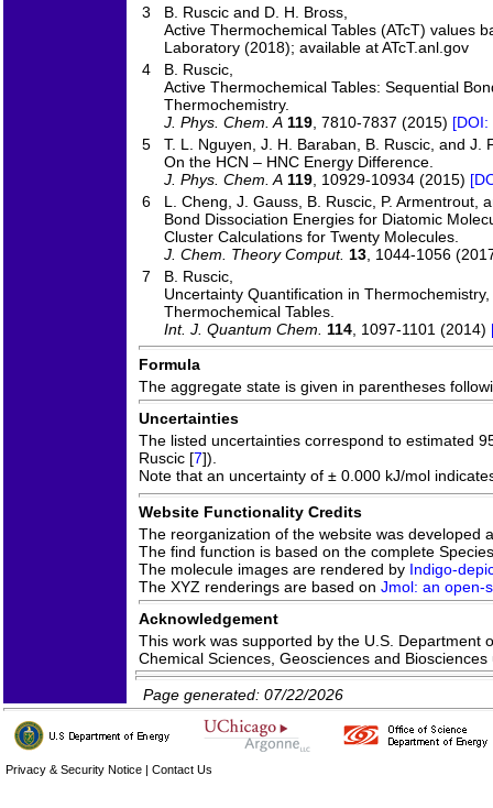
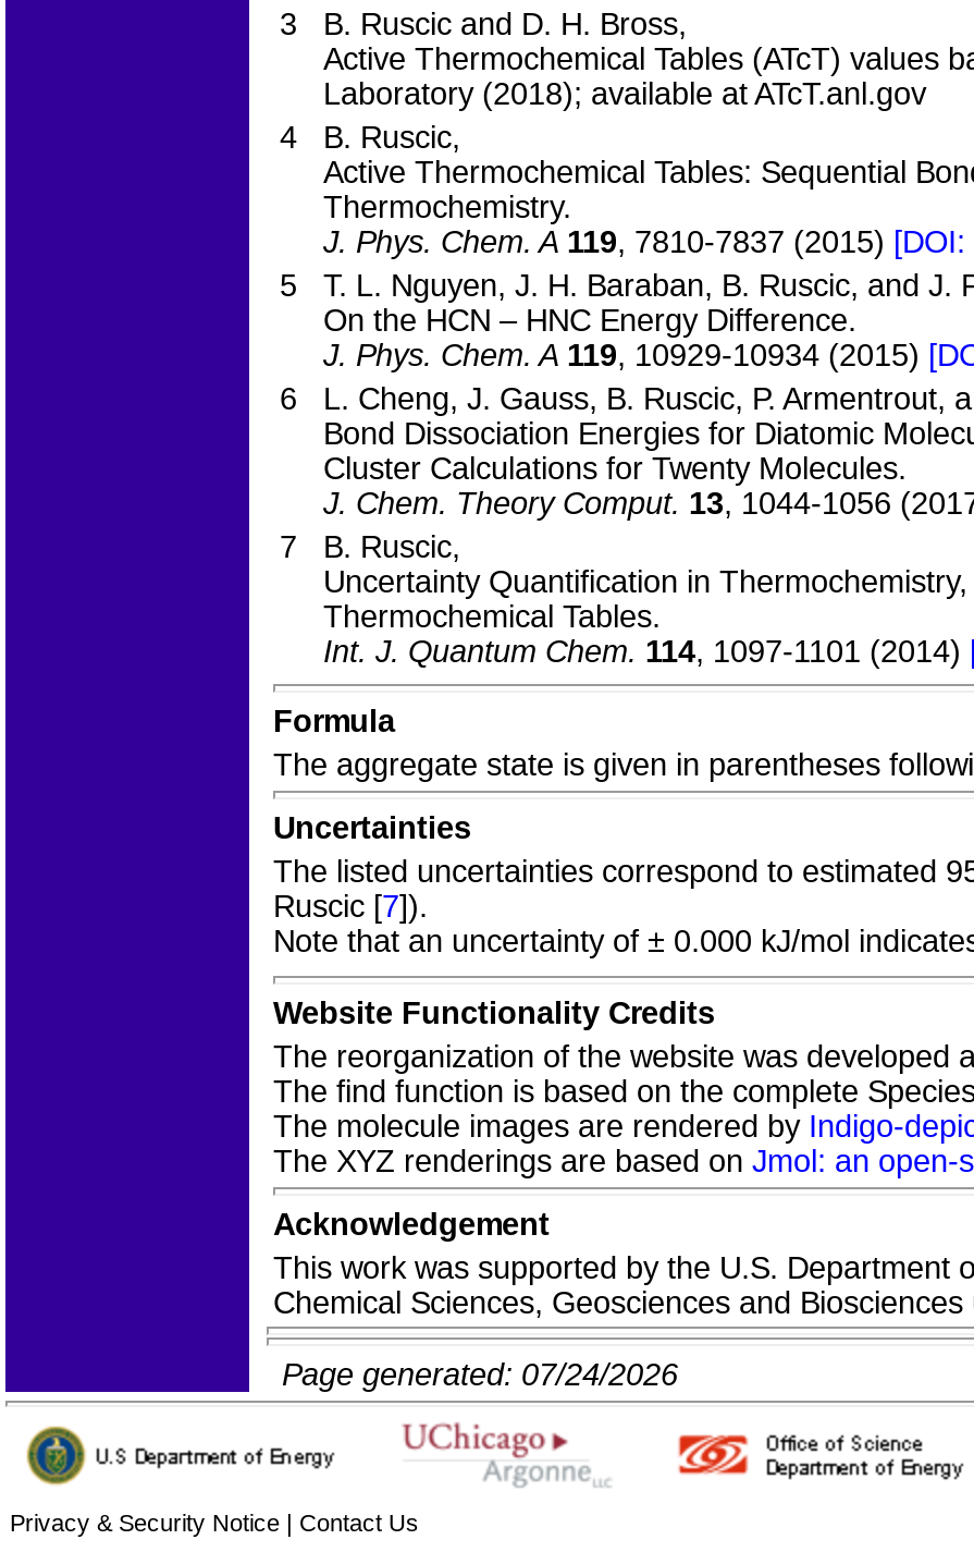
[143,686,343,703] Page generated: 07/22/2026 -> [282,1357,678,1392] Page generated: 07/24/2026

